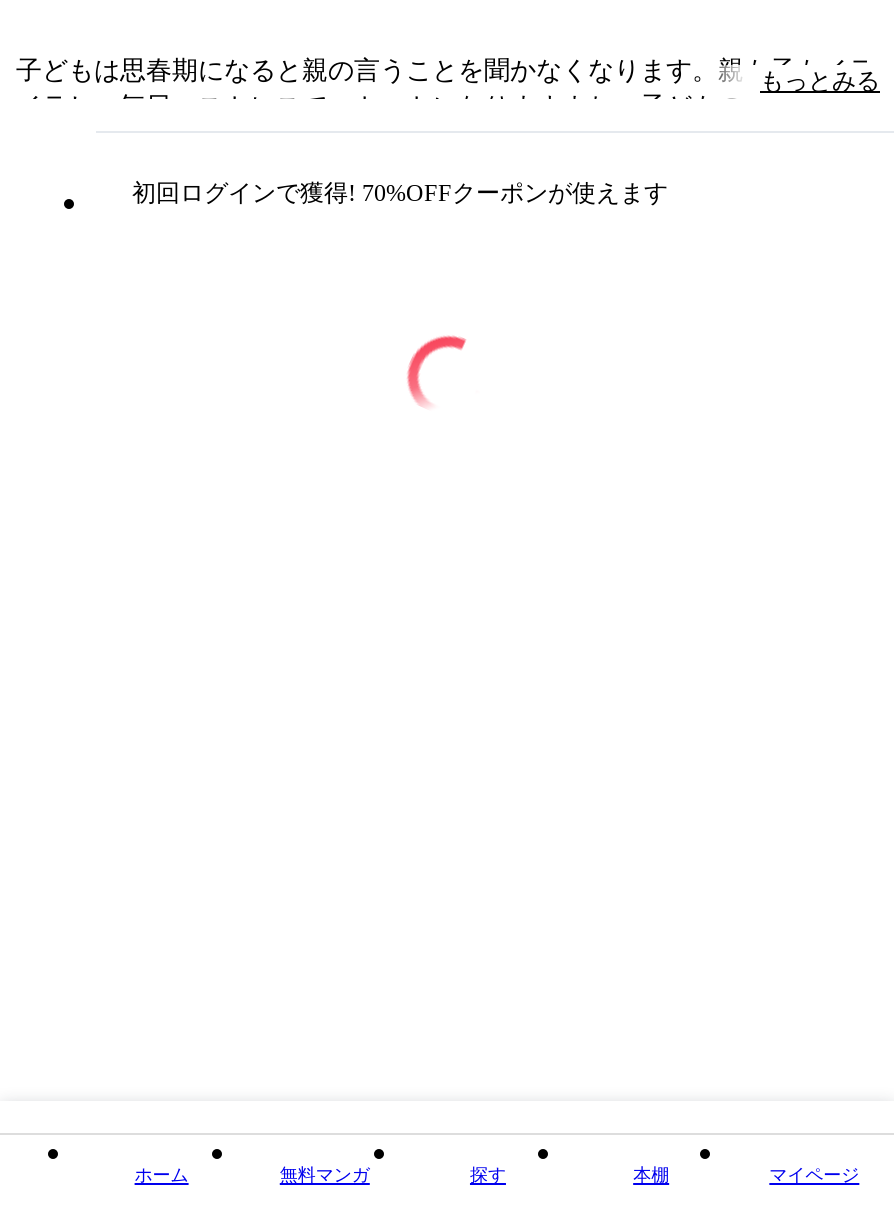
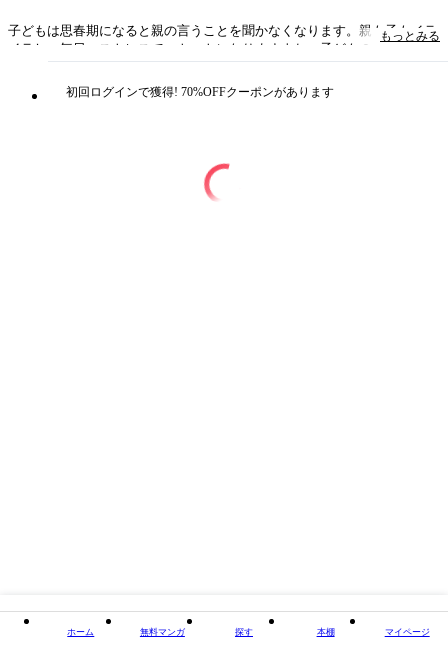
[132,179,668,207] 初回ログインで獲得! 70%OFFクーポンが使えます -> [66,85,334,99] 初回ログインで獲得! 70%OFFクーポンがあります

